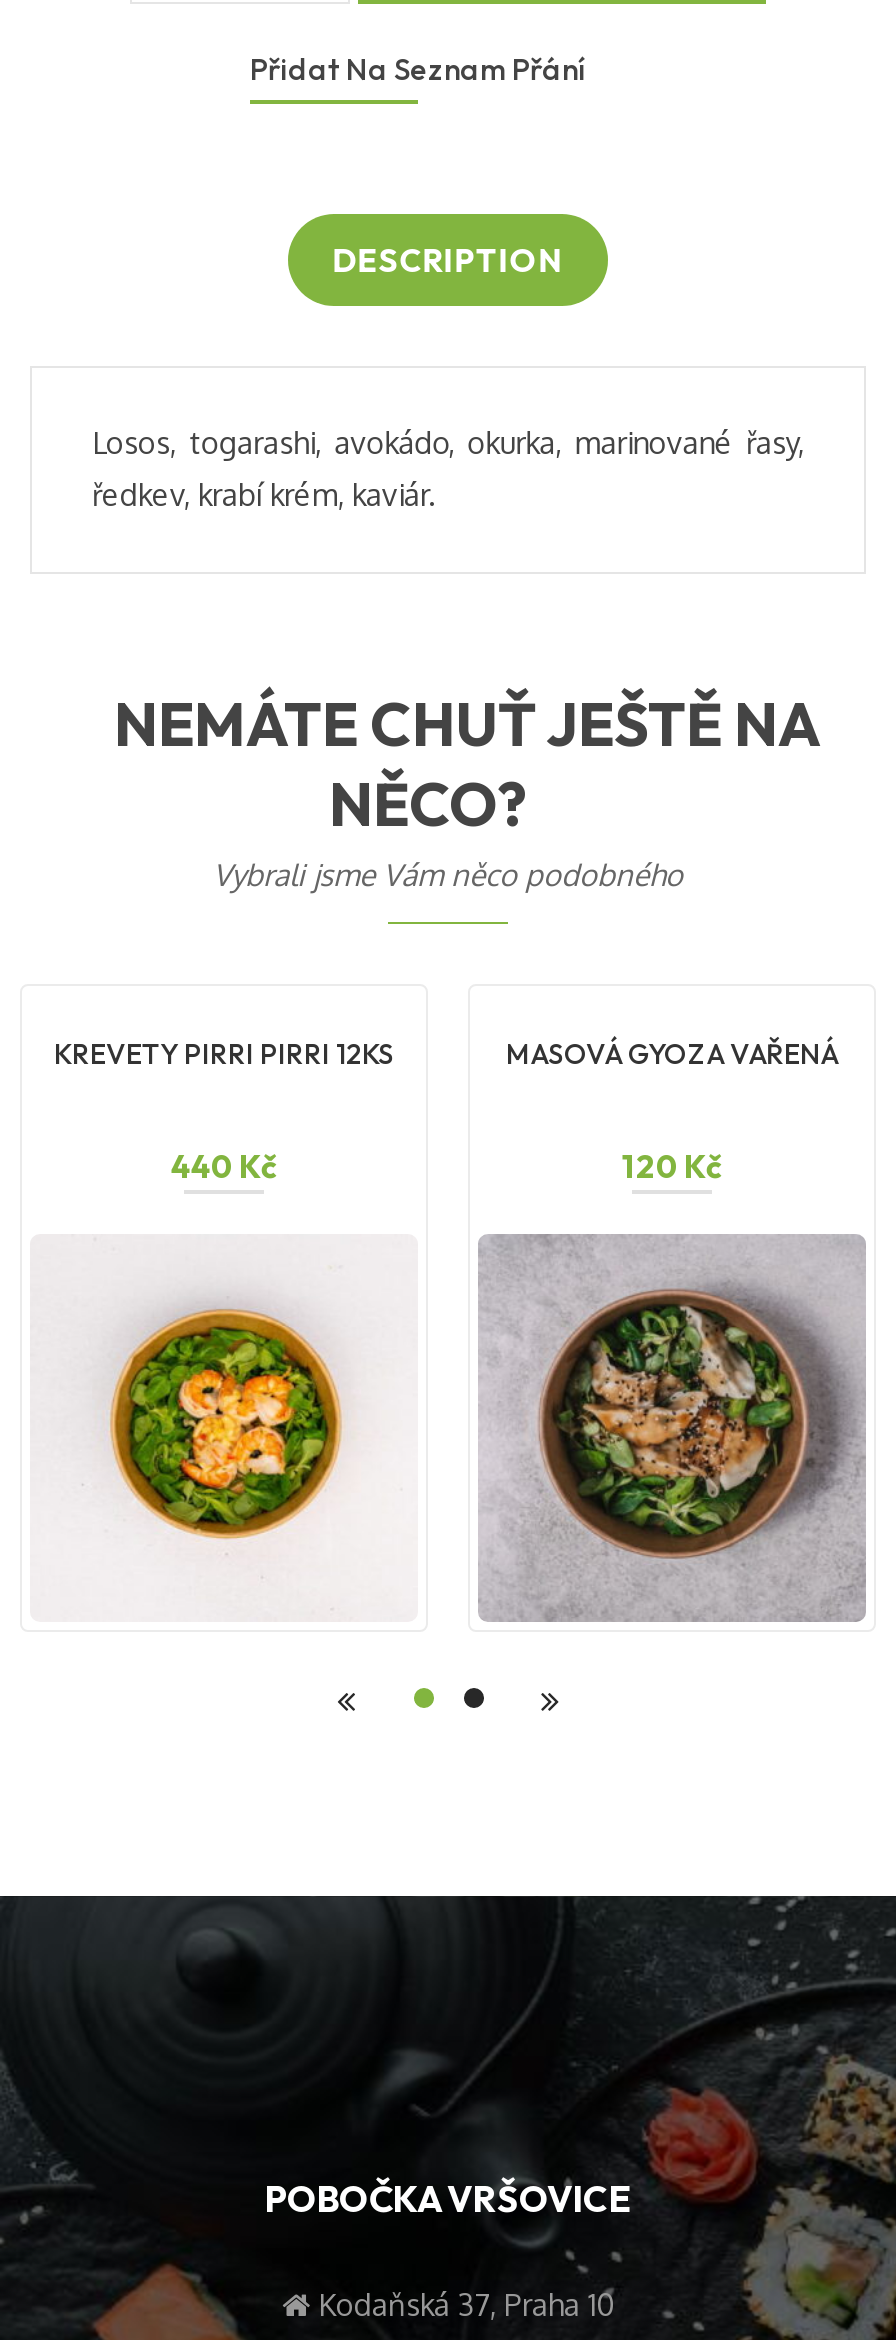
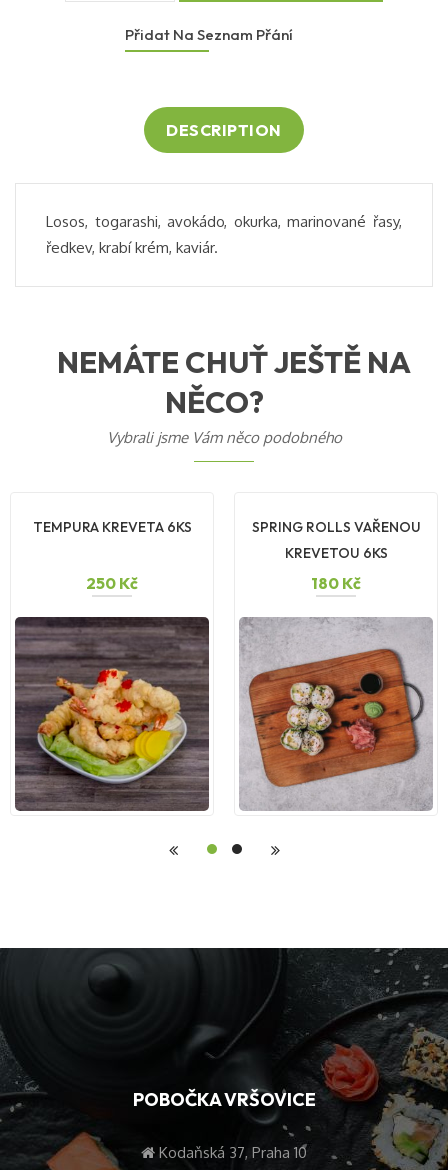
[54,1035,394,1071] KREVETY PIRRI PIRRI 12KS -> [32,517,191,535] TEMPURA KREVETA 6KS
[506,1035,838,1071] MASOVÁ GYOZA VAŘENÁ -> [251,517,420,561] SPRING ROLLS VAŘENOU | KREVETOU 6KS
[171,1145,277,1185] 440 Kč -> [86,572,138,592] 250 Kč
[622,1145,722,1185] 120 Kč -> [311,572,361,592] 180 Kč
[30,1234,418,1622] [image] -> [14,616,210,812] [image]
[498,1282,860,1572] [image] -> [248,642,428,787] [image]

